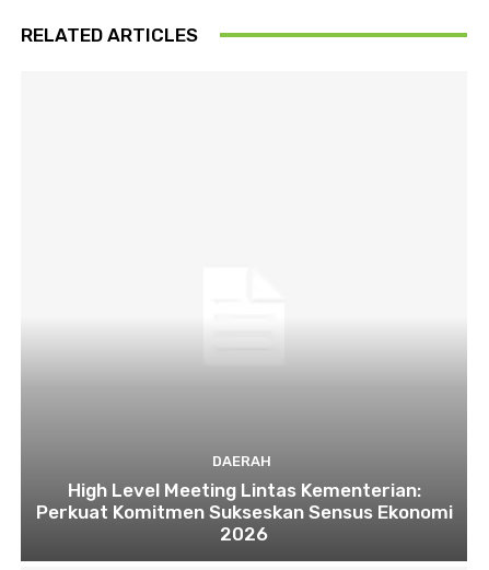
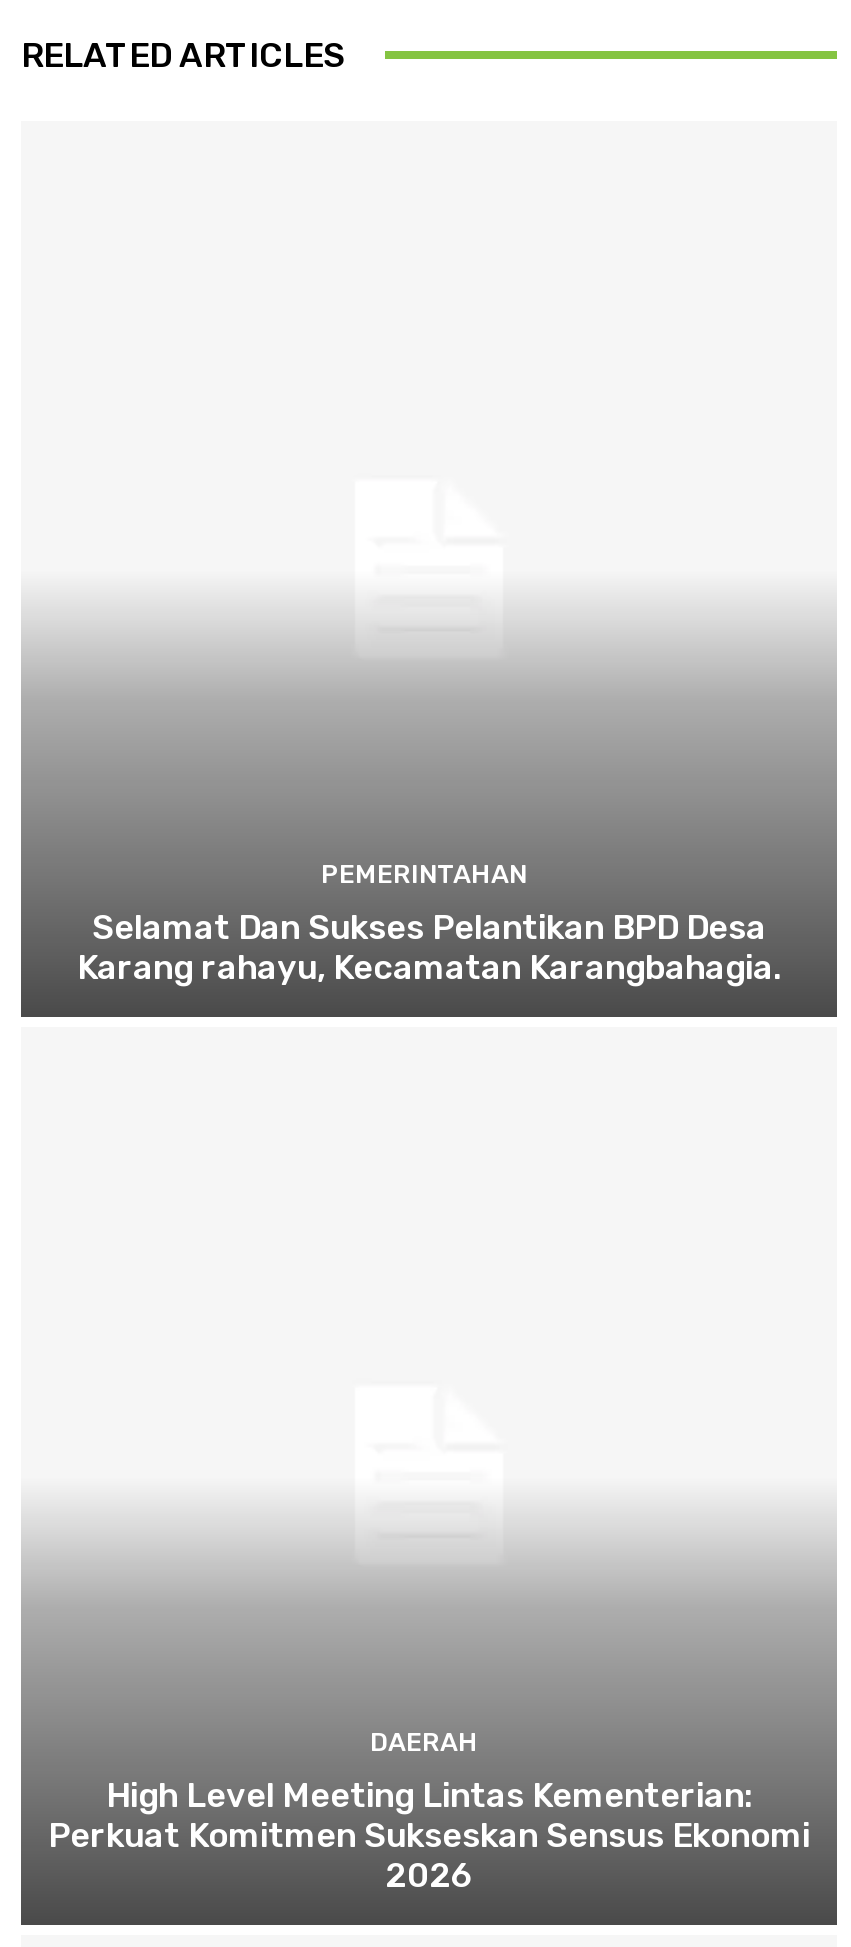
none -> [77,860,781,988] PEMERINTAHAN | Selamat Dan Sukses Pelantikan BPD Desa | Karang rahayu, Kecamatan Karangbahagia.

